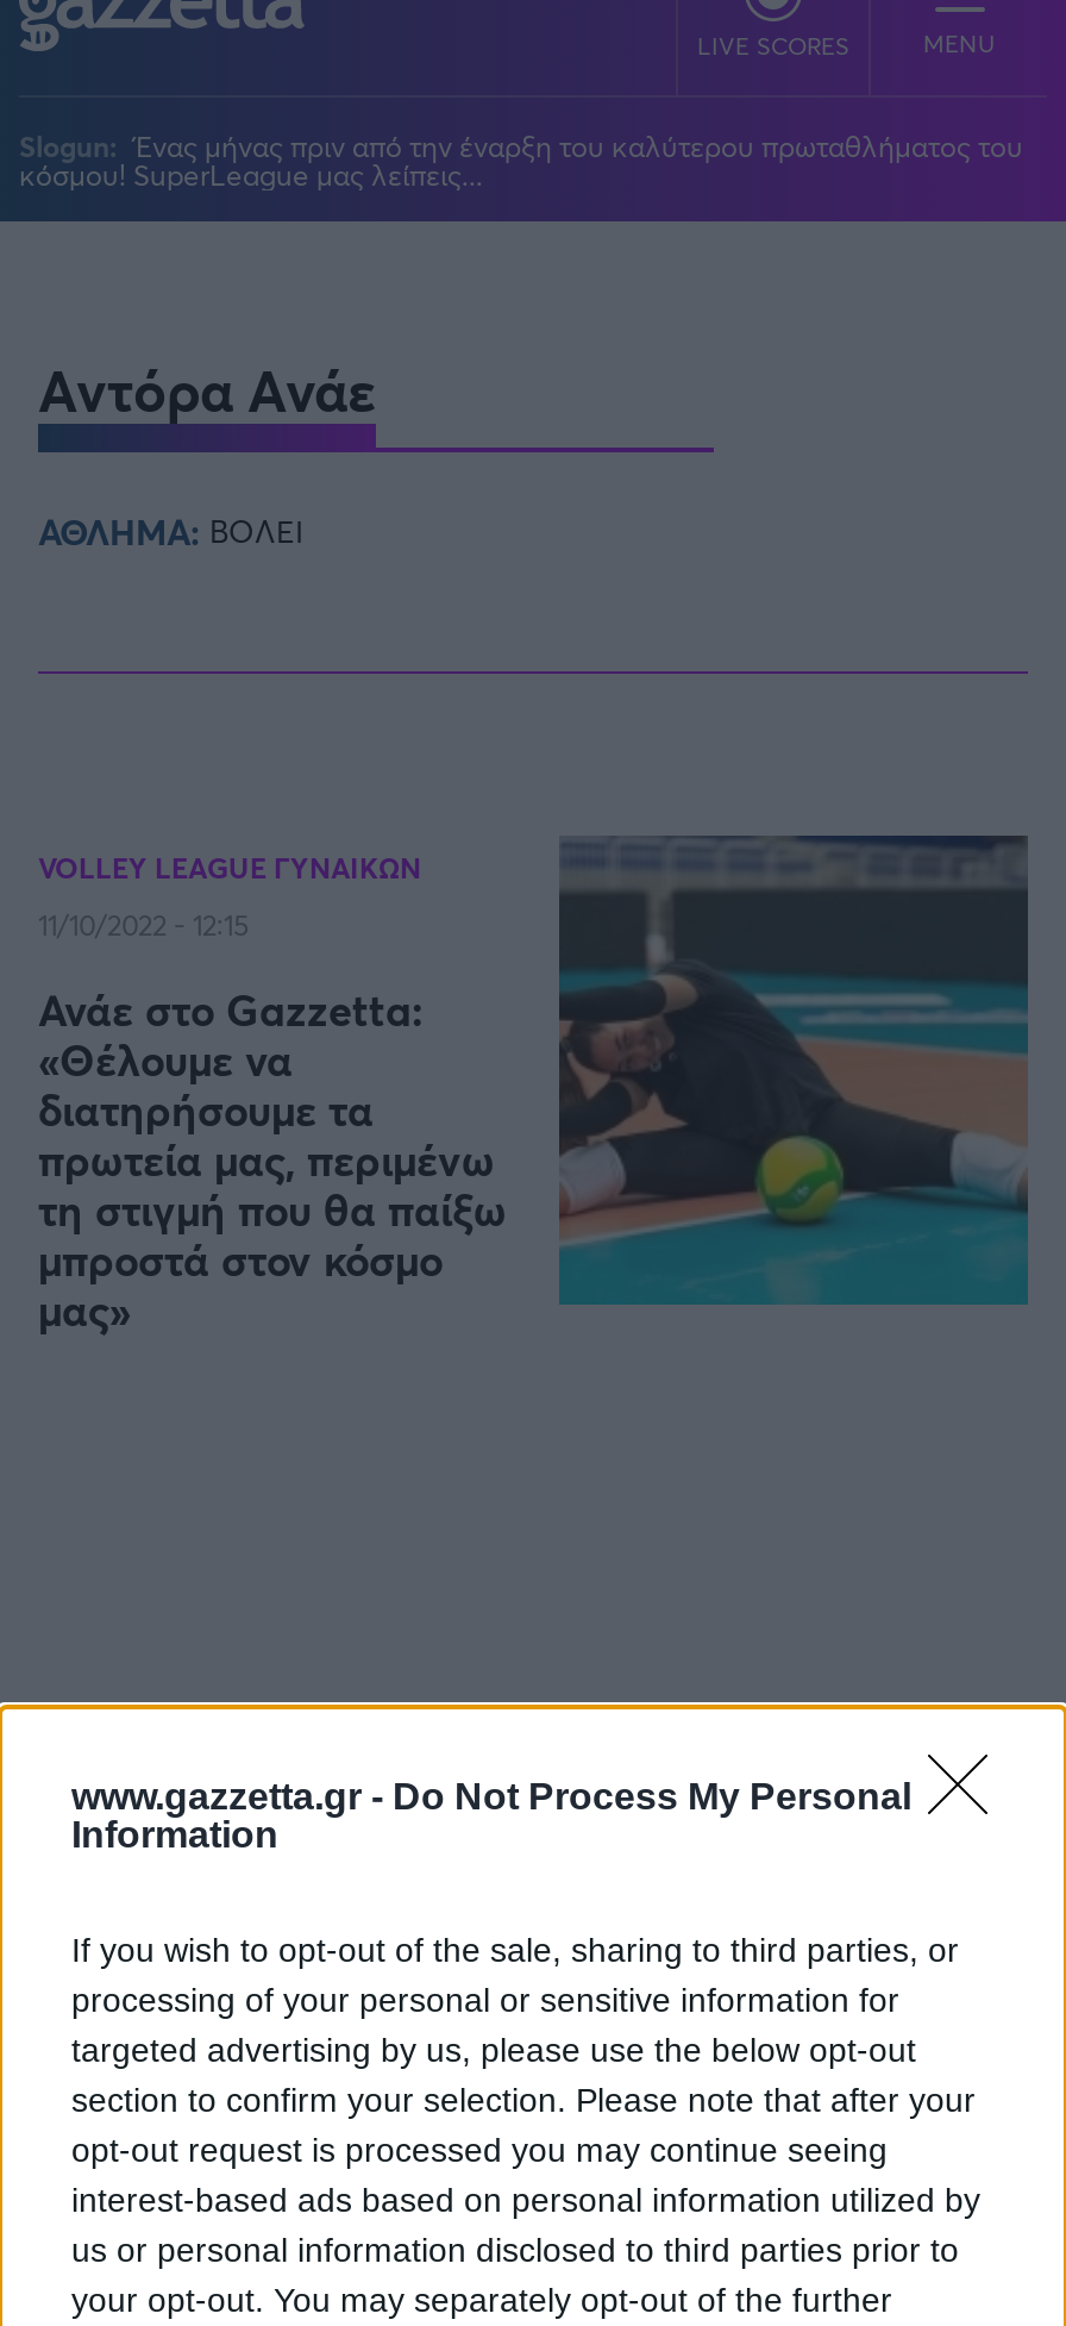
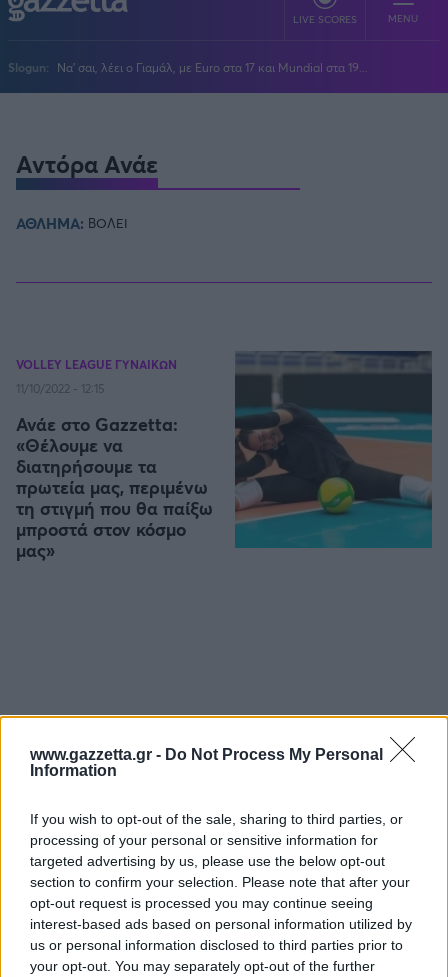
[19,125,1023,192] Slogun: Ένας μήνας πριν από την έναρξη του καλύτερου πρωταθλήματος του | κόσμου! SuperLeague μας λείπεις... -> [8,58,368,74] Slogun: Να' σαι, λέει ο Γιαμάλ, με Euro στα 17 και Mundial στα 19...

